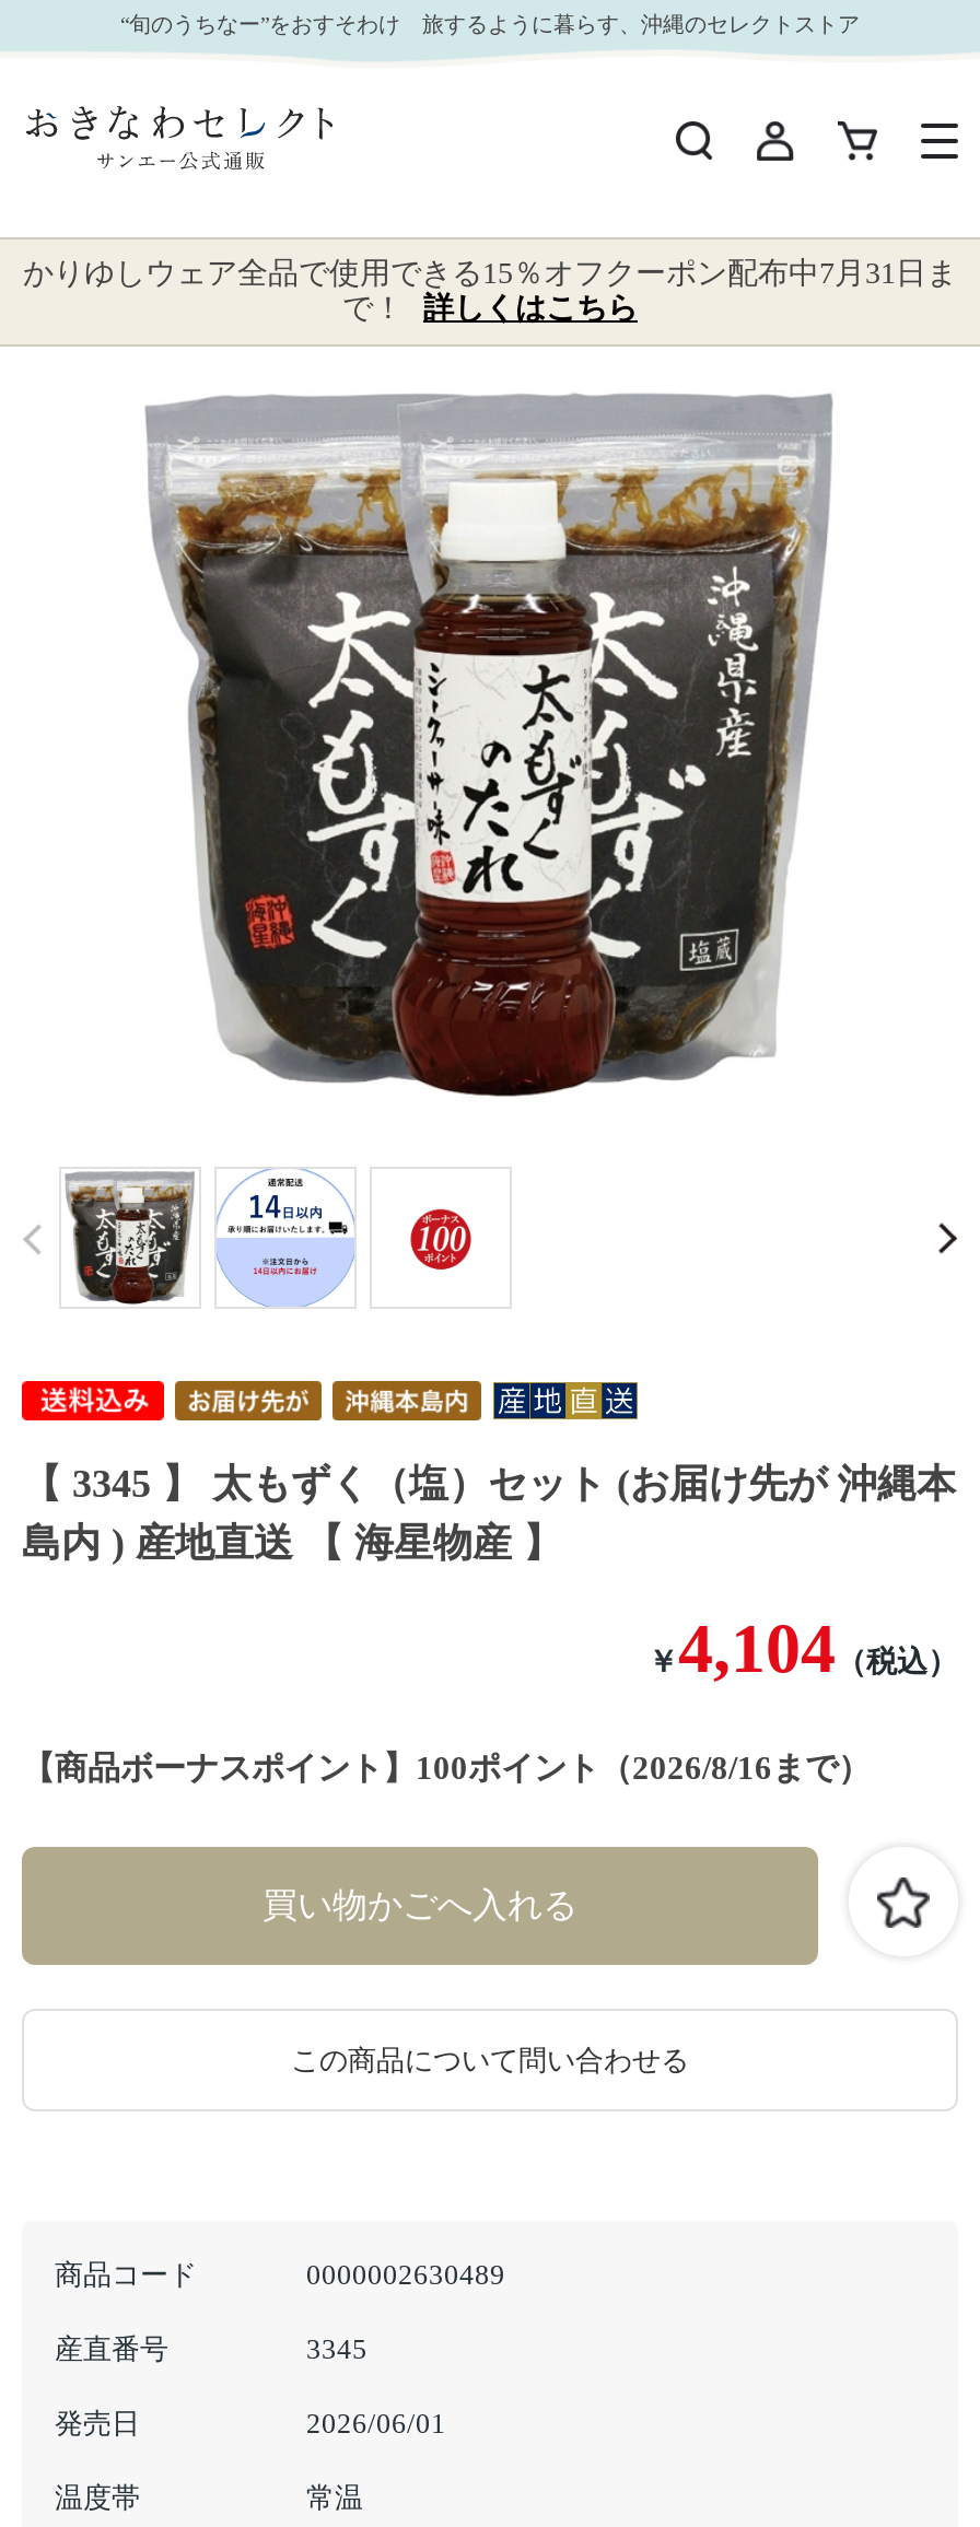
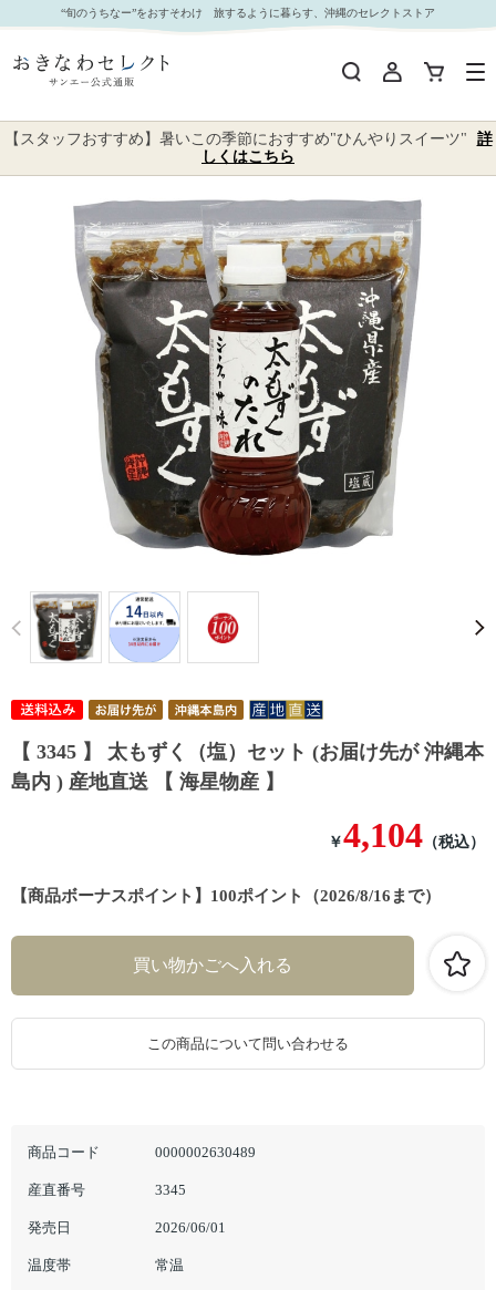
[23,257,957,325] かりゆしウェア全品で使用できる15％オフクーポン配布中7月31日ま | で！ 詳しくはこちら -> [4,131,492,165] 【スタッフおすすめ】暑いこの季節におすすめ"ひんやりスイーツ" 詳 | しくはこちら

